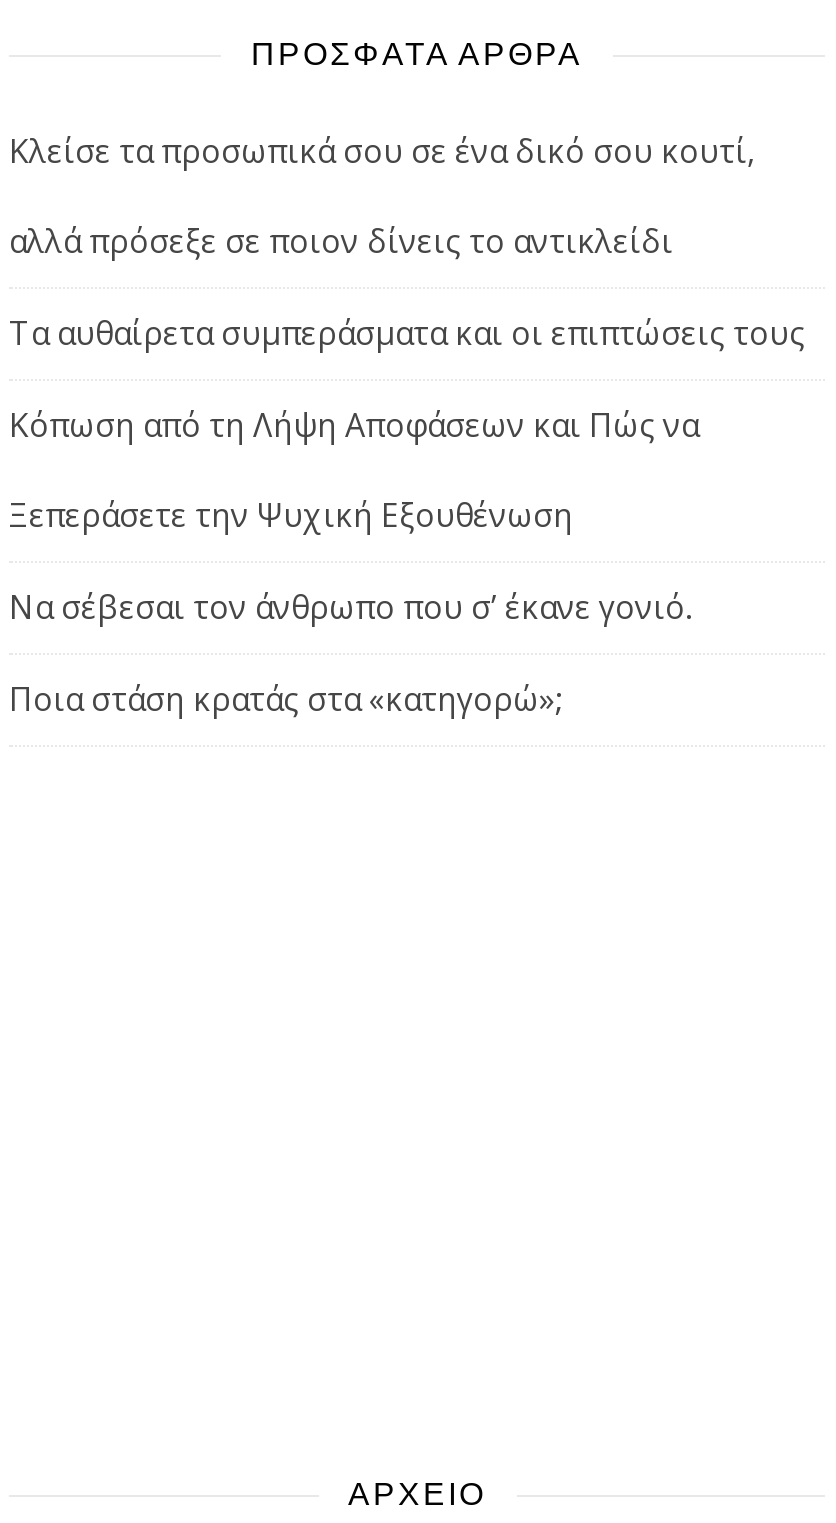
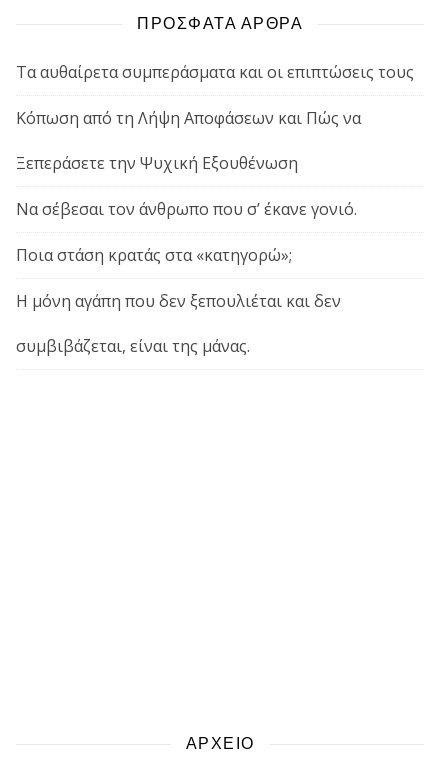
[9,130,755,264] Κλείσε τα προσωπικά σου σε ένα δικό σου κουτί, | αλλά πρόσεξε σε ποιον δίνεις το αντικλείδι -> none
moved [9,312,805,722] -> [16,61,414,266]: Τα αυθαίρετα συμπεράσματα και οι επιπτώσεις τους | Κόπωση από τη Λήψη Αποφάσεων και Πώς να | Ξεπεράσετε την Ψυχική Εξουθένωση | Να σέβεσαι τον άνθρωπο που σ’ έκανε γονιό. | Ποια στάση κρατάς στα «κατηγορώ»;
none -> [16,290,341,357] Η μόνη αγάπη που δεν ξεπουλιέται και δεν | συμβιβάζεται, είναι της μάνας.

